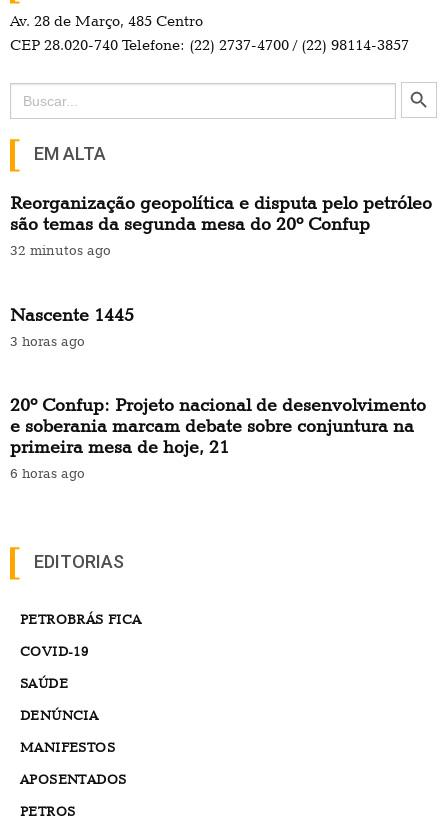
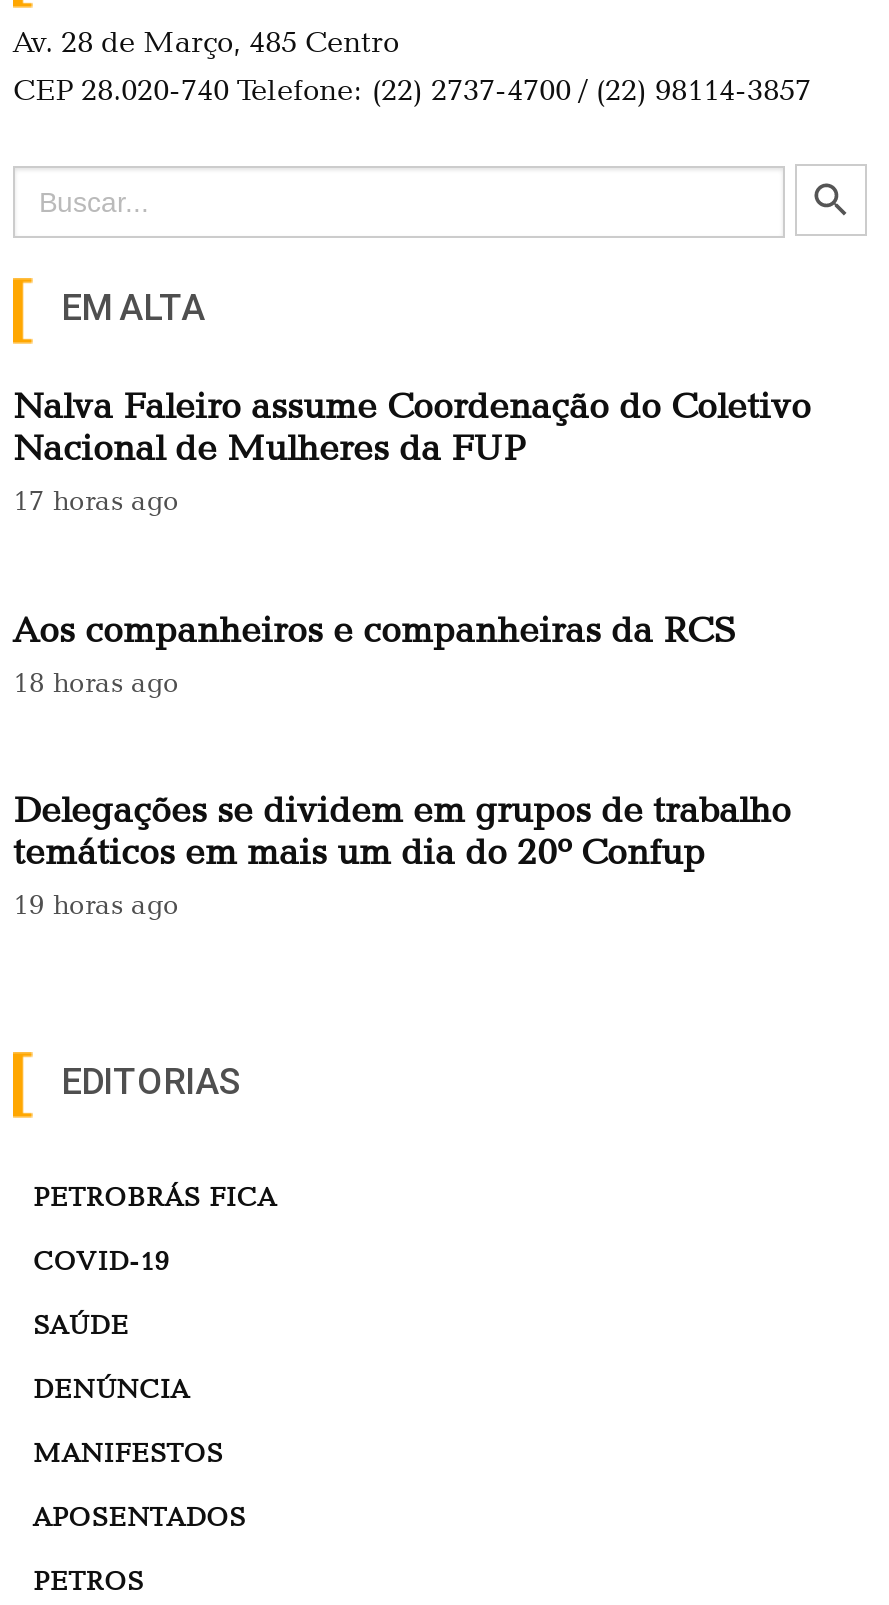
[10,192,432,258] Reorganização geopolítica e disputa pelo petróleo | são temas da segunda mesa do 20º Confup | 32 minutos ago -> [13,384,811,516] Nalva Faleiro assume Coordenação do Coletivo | Nacional de Mulheres da FUP | 17 horas ago
[10,304,134,349] Nascente 1445 | 3 horas ago -> [13,607,737,697] Aos companheiros e companheiras da RCS | 18 horas ago
[10,394,426,481] 20º Confup: Projeto nacional de desenvolvimento | e soberania marcam debate sobre conjuntura na | primeira mesa de hoje, 21 | 6 horas ago -> [13,789,791,921] Delegações se dividem em grupos de trabalho | temáticos em mais um dia do 20º Confup | 19 horas ago

